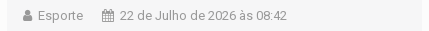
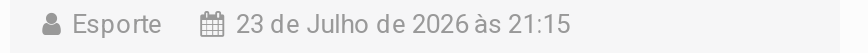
[120,8,287,23] 22 de Julho de 2026 às 08:42 -> [236,9,570,39] 23 de Julho de 2026 às 21:15

